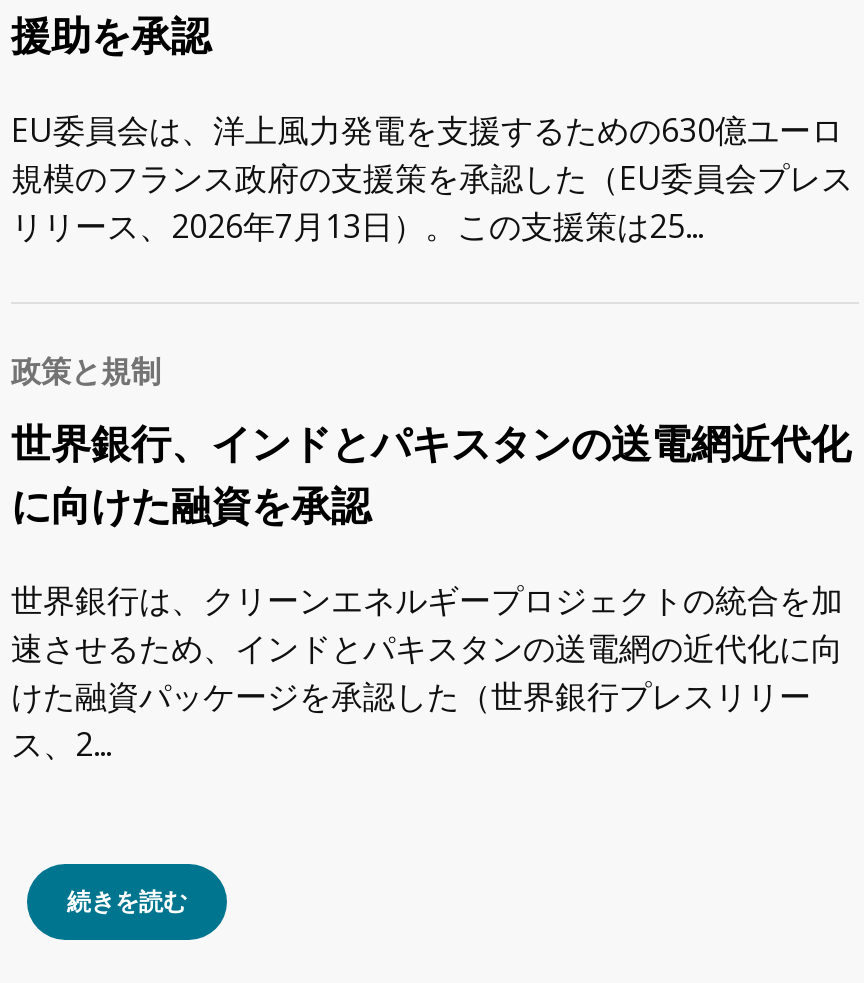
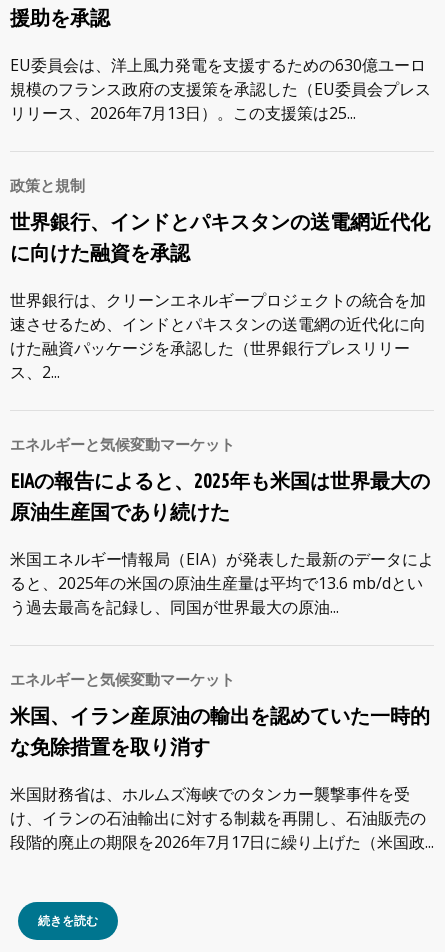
none -> [10,434,434,853] エネルギーと気候変動マーケット | EIAの報告によると、2025年も米国は世界最大の | 原油生産国であり続けた | 米国エネルギー情報局（EIA）が発表した最新のデータによ | ると、2025年の米国の原油生産量は平均で13.6 mb/dとい | う過去最高を記録し、同国が世界最大の原油... | エネルギーと気候変動マーケット | 米国、イラン産原油の輸出を認めていた一時的 | な免除措置を取り消す | 米国財務省は、ホルムズ海峡でのタンカー襲撃事件を受 | け、イランの石油輸出に対する制裁を再開し、石油販売の | 段階的廃止の期限を2026年7月17日に繰り上げた（米国政...

